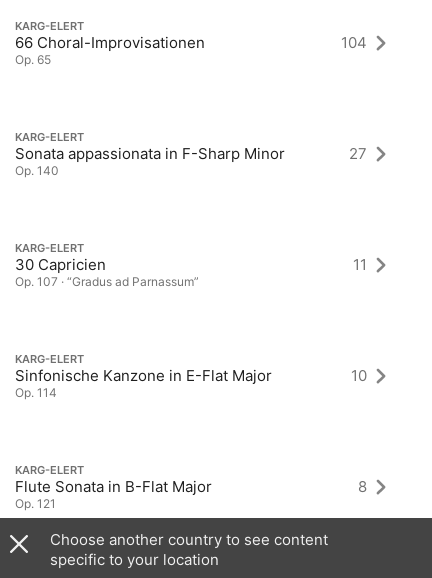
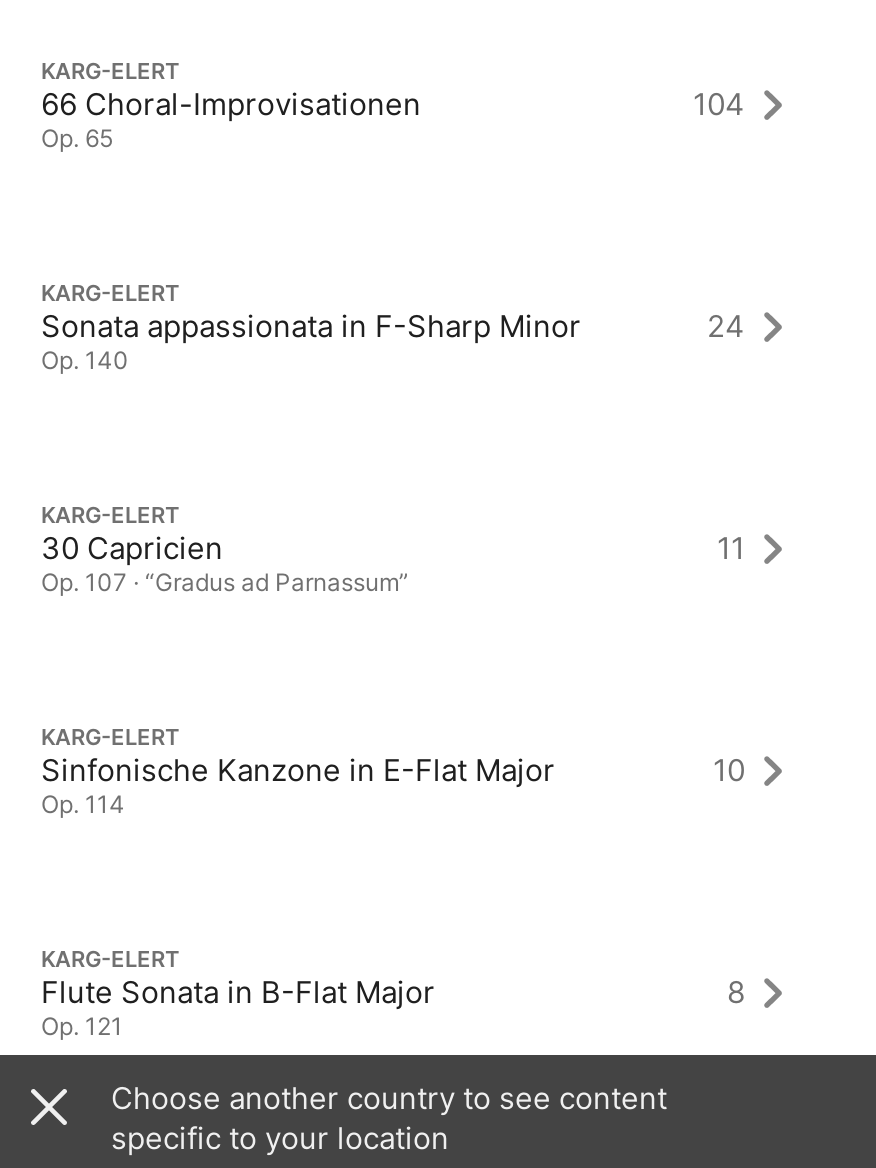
[349,143,367,162] 27 -> [707,306,745,344] 24

